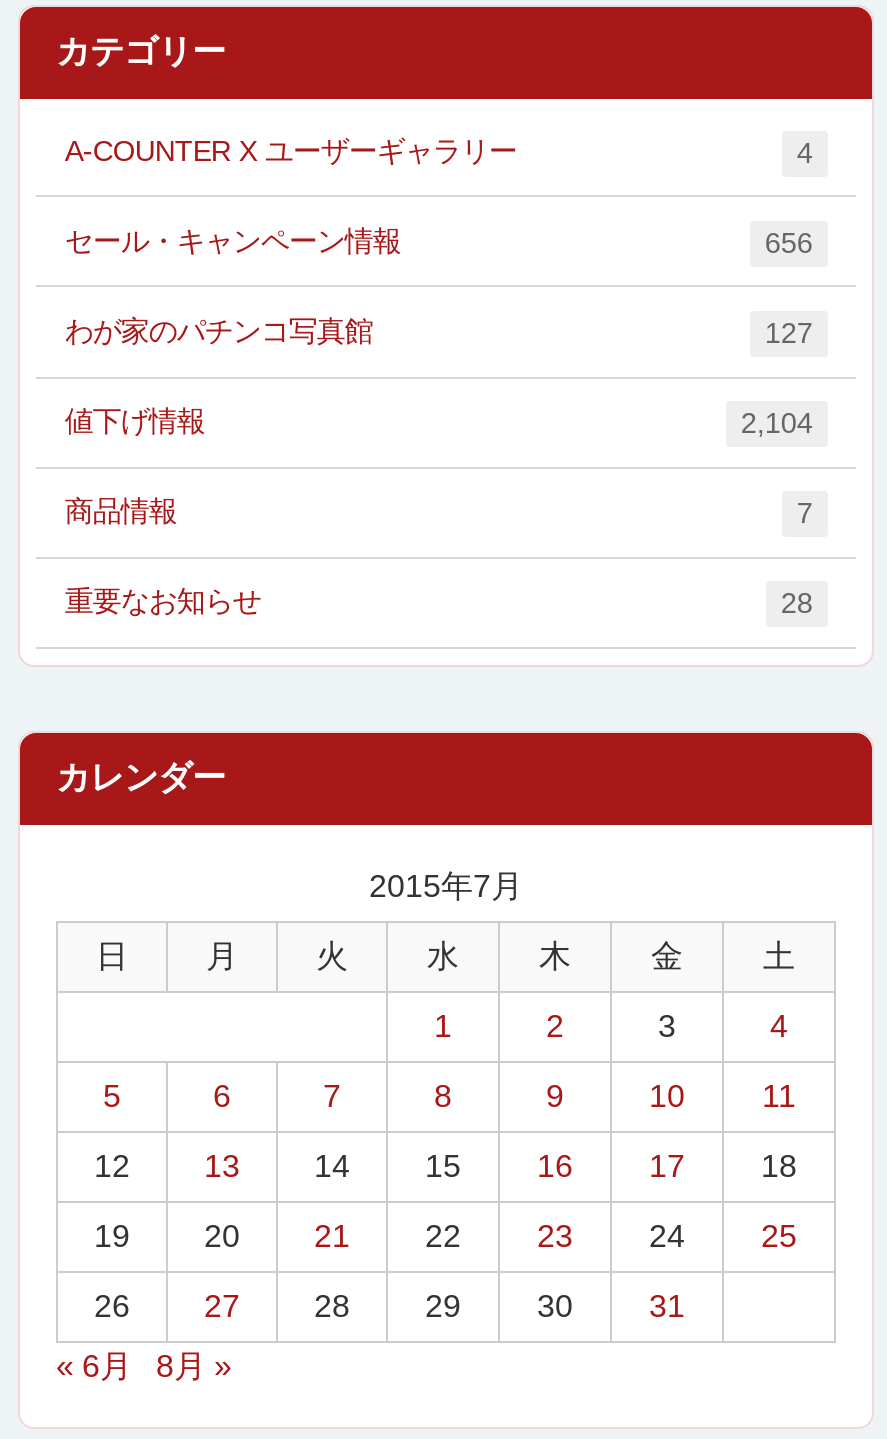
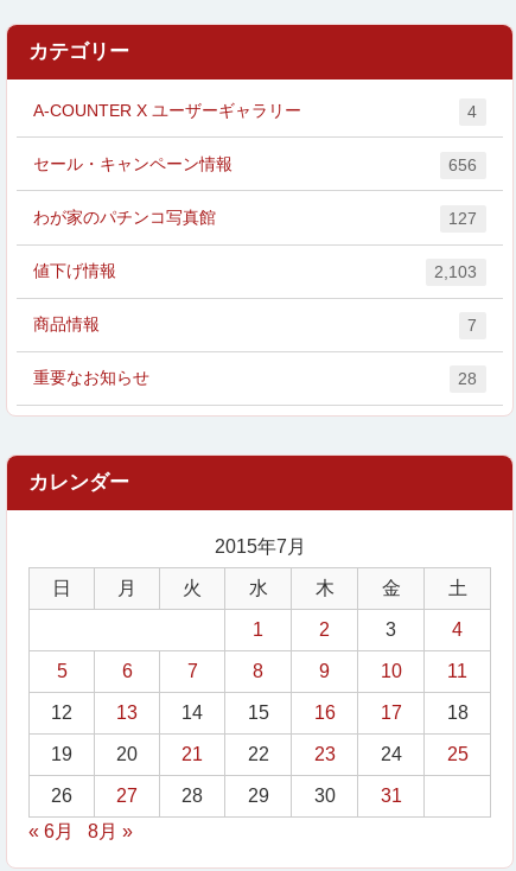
[741,407,813,439] 2,104 -> [435,262,477,281] 2,103

